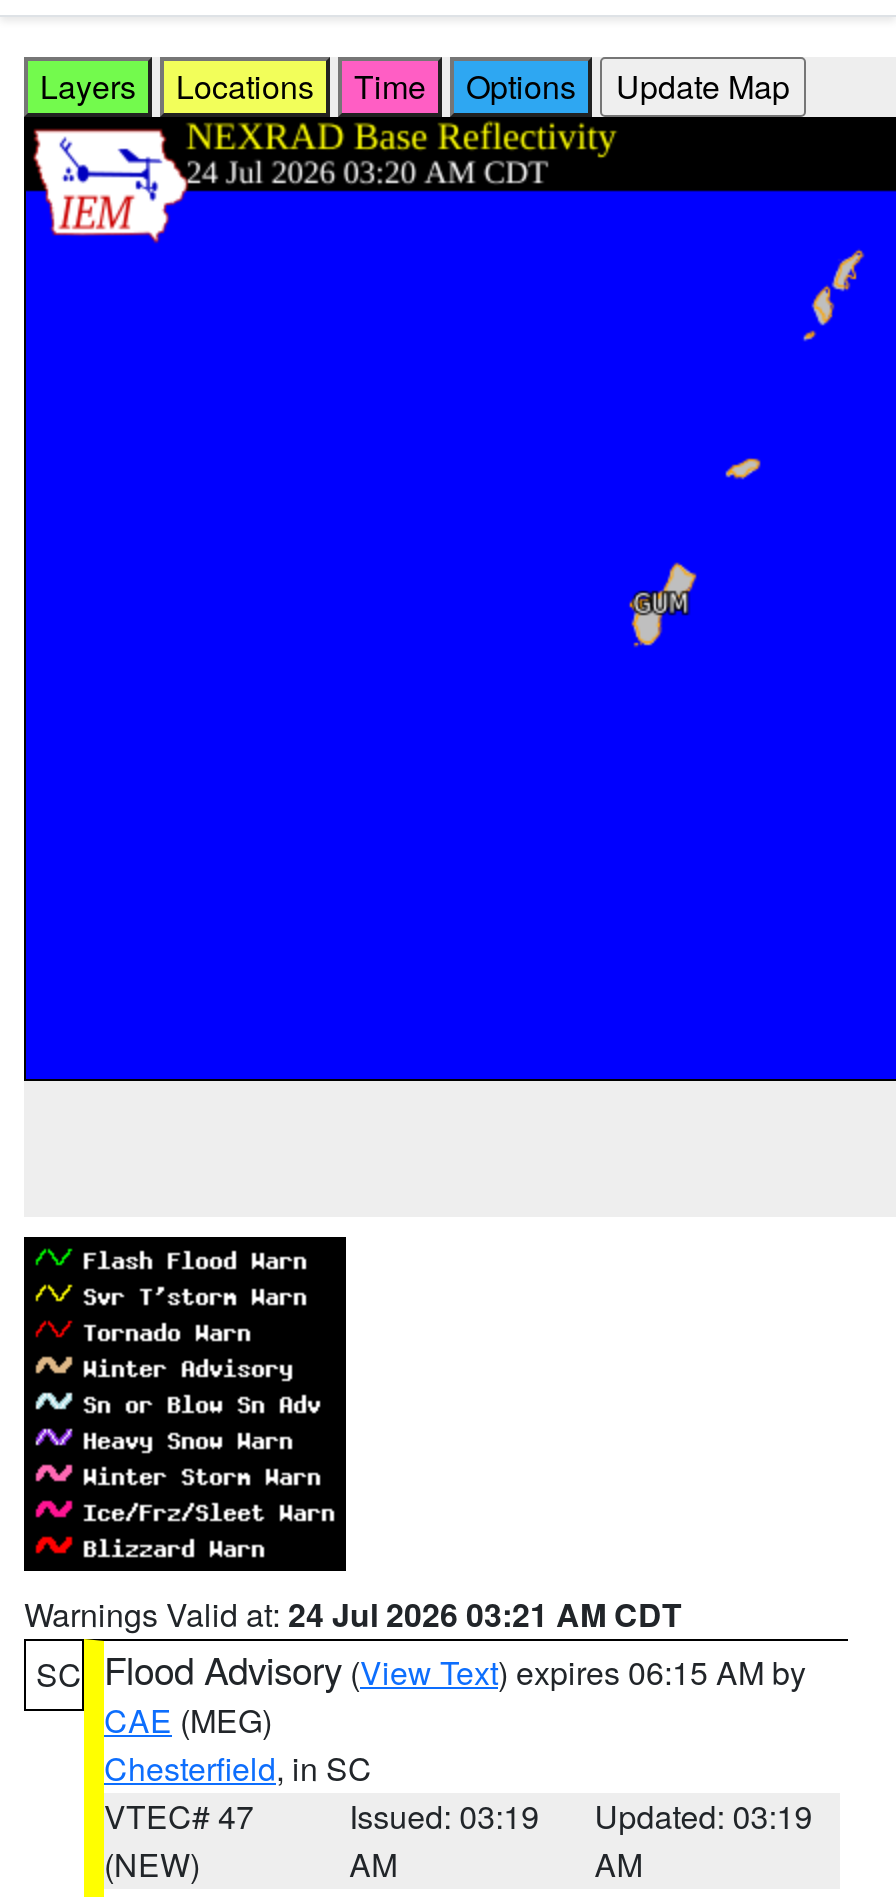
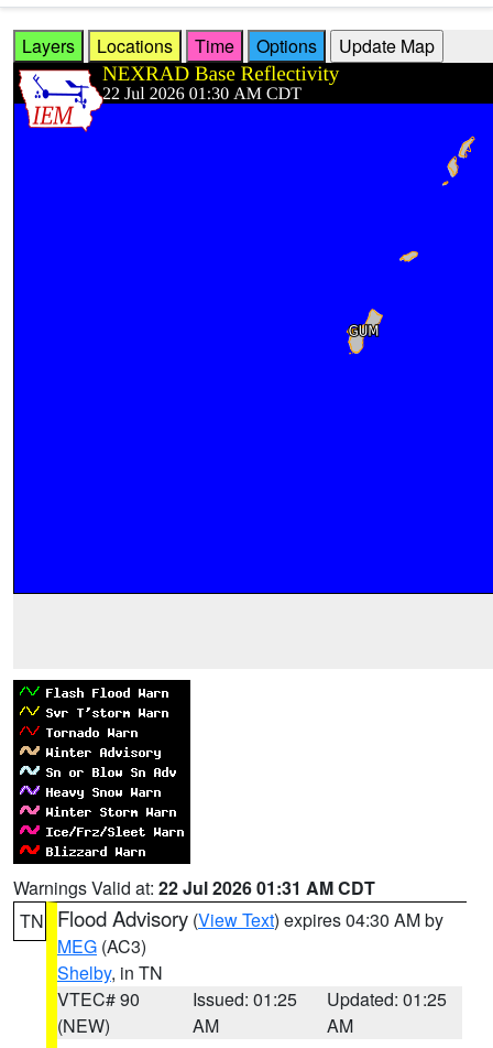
[24,1591,806,1839] Warnings Valid at: 24 Jul 2026 03:21 AM CDT | SC Flood Advisory (View Text) expires 06:15 AM by | CAE (MEG) | Chesterfield, in SC | VTEC# 47 -> [13,875,443,1012] Warnings Valid at: 22 Jul 2026 01:31 AM CDT | TN Flood Advisory (View Text) expires 04:30 AM by | MEG (AC3) | Shelby, in TN | VTEC# 90
[349,1793,539,1839] Issued: 03:19 -> [192,986,297,1012] Issued: 01:25
[594,1793,812,1839] Updated: 03:19 -> [327,986,447,1012] Updated: 01:25

